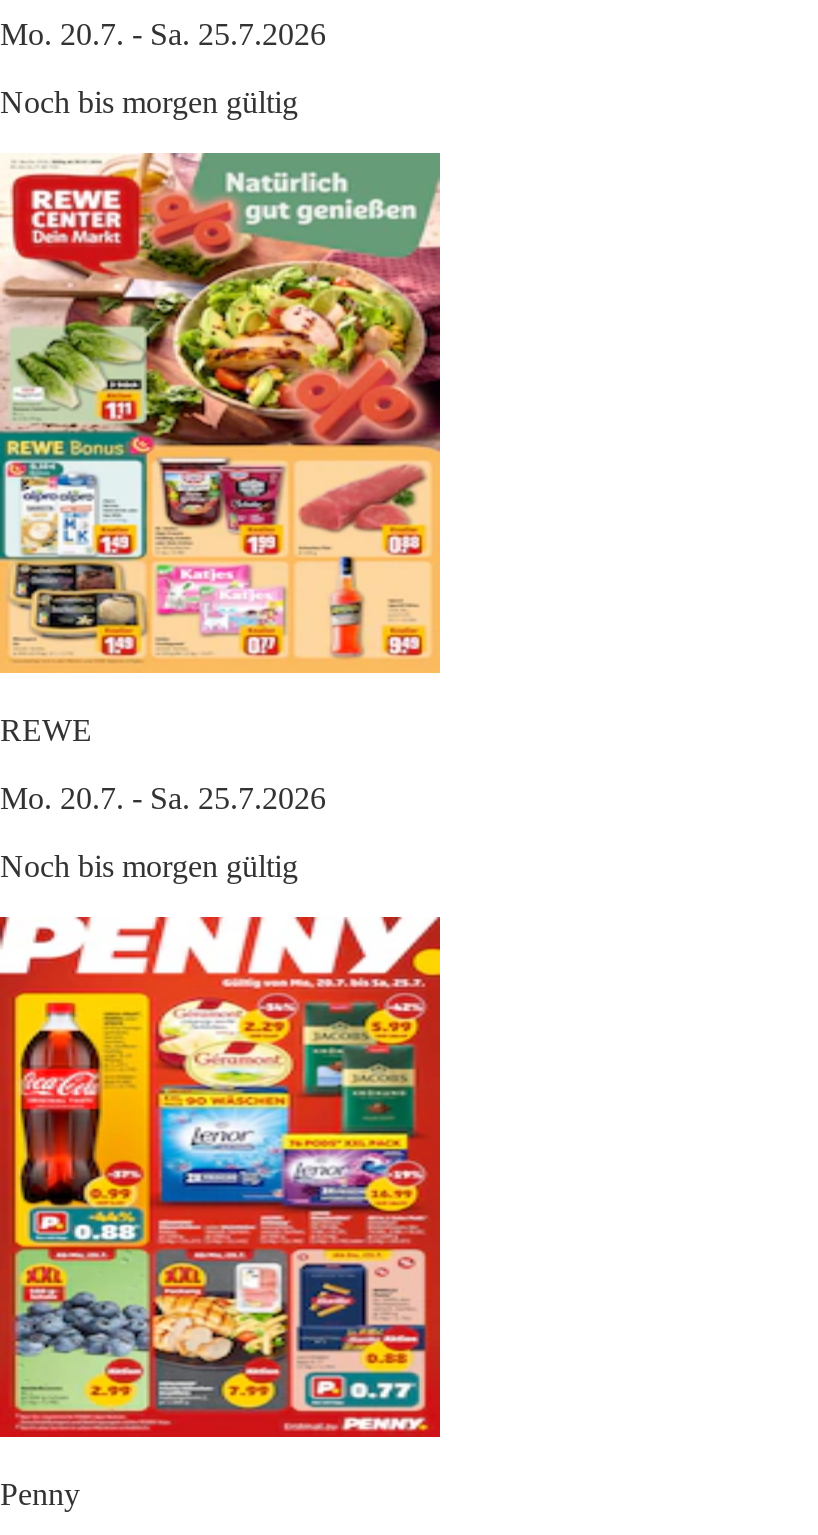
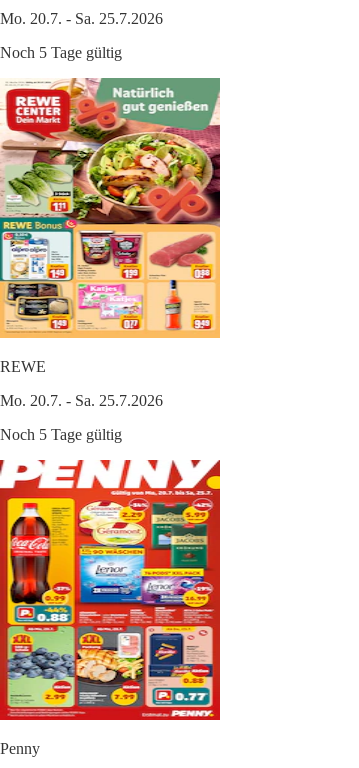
[0,86,298,120] Noch bis morgen gültig -> [0,44,122,61] Noch 5 Tage gültig
[0,850,298,884] Noch bis morgen gültig -> [0,426,122,443] Noch 5 Tage gültig

